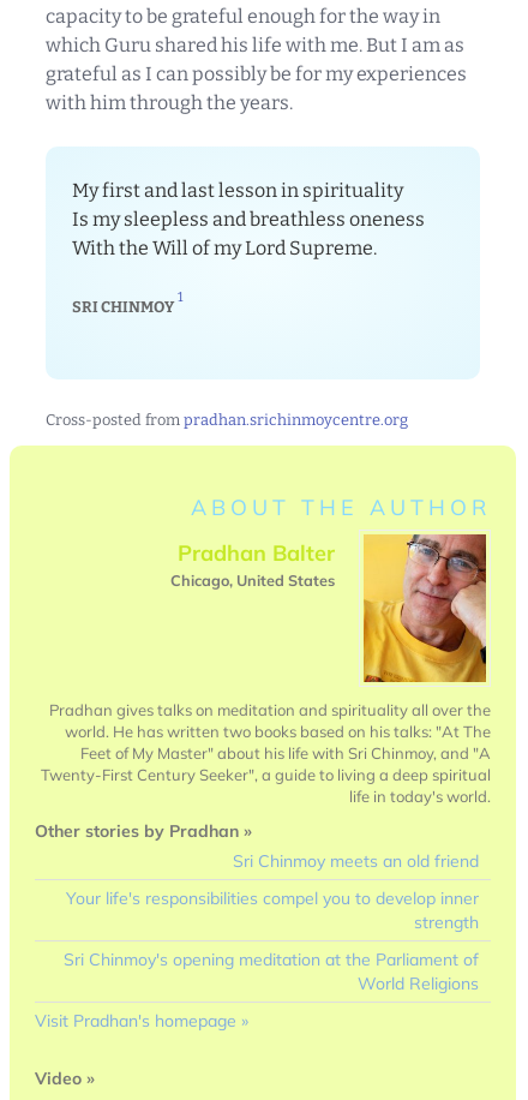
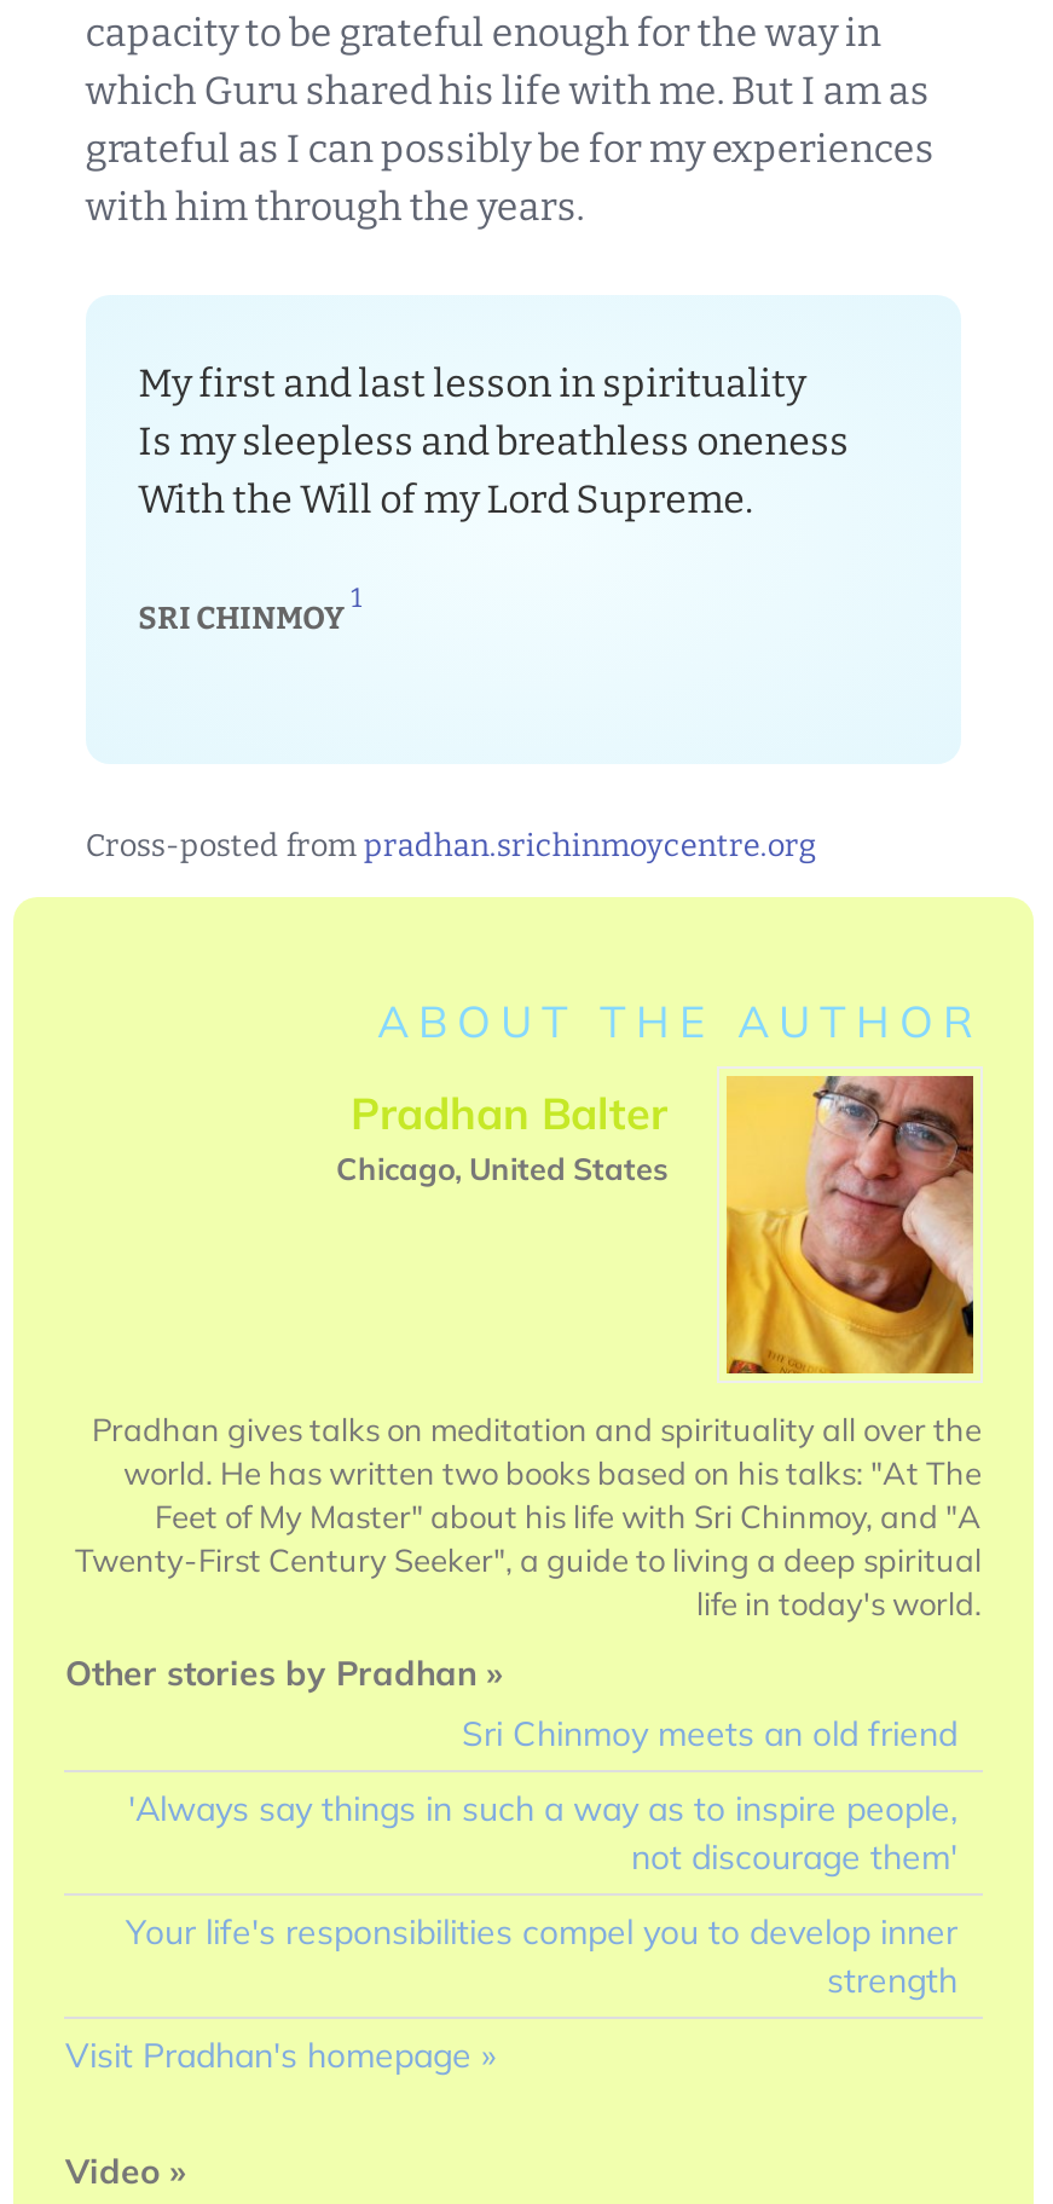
none -> [128,1786,957,1878] 'Always say things in such a way as to inspire people, | not discourage them'
moved [65,887,478,933] -> [126,1909,957,2001]: Your life's responsibilities compel you to develop inner | strength
[63,948,478,994] Sri Chinmoy's opening meditation at the Parliament of | World Religions -> none

